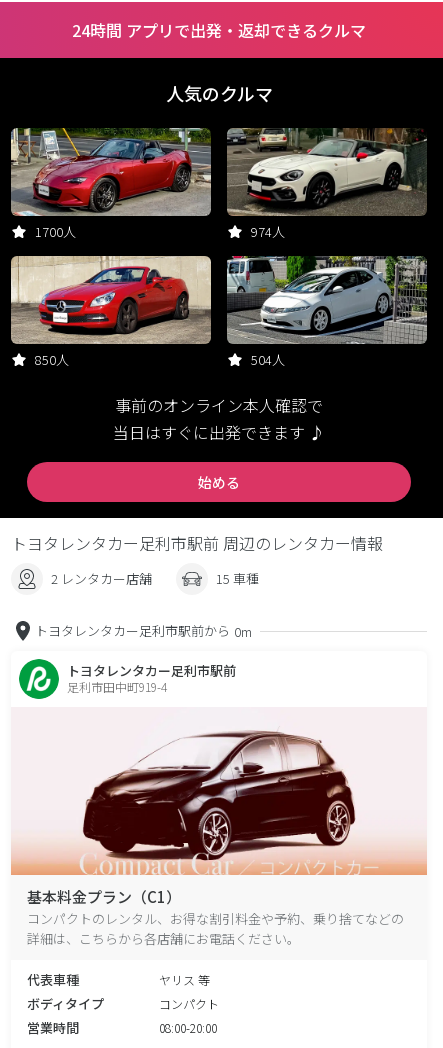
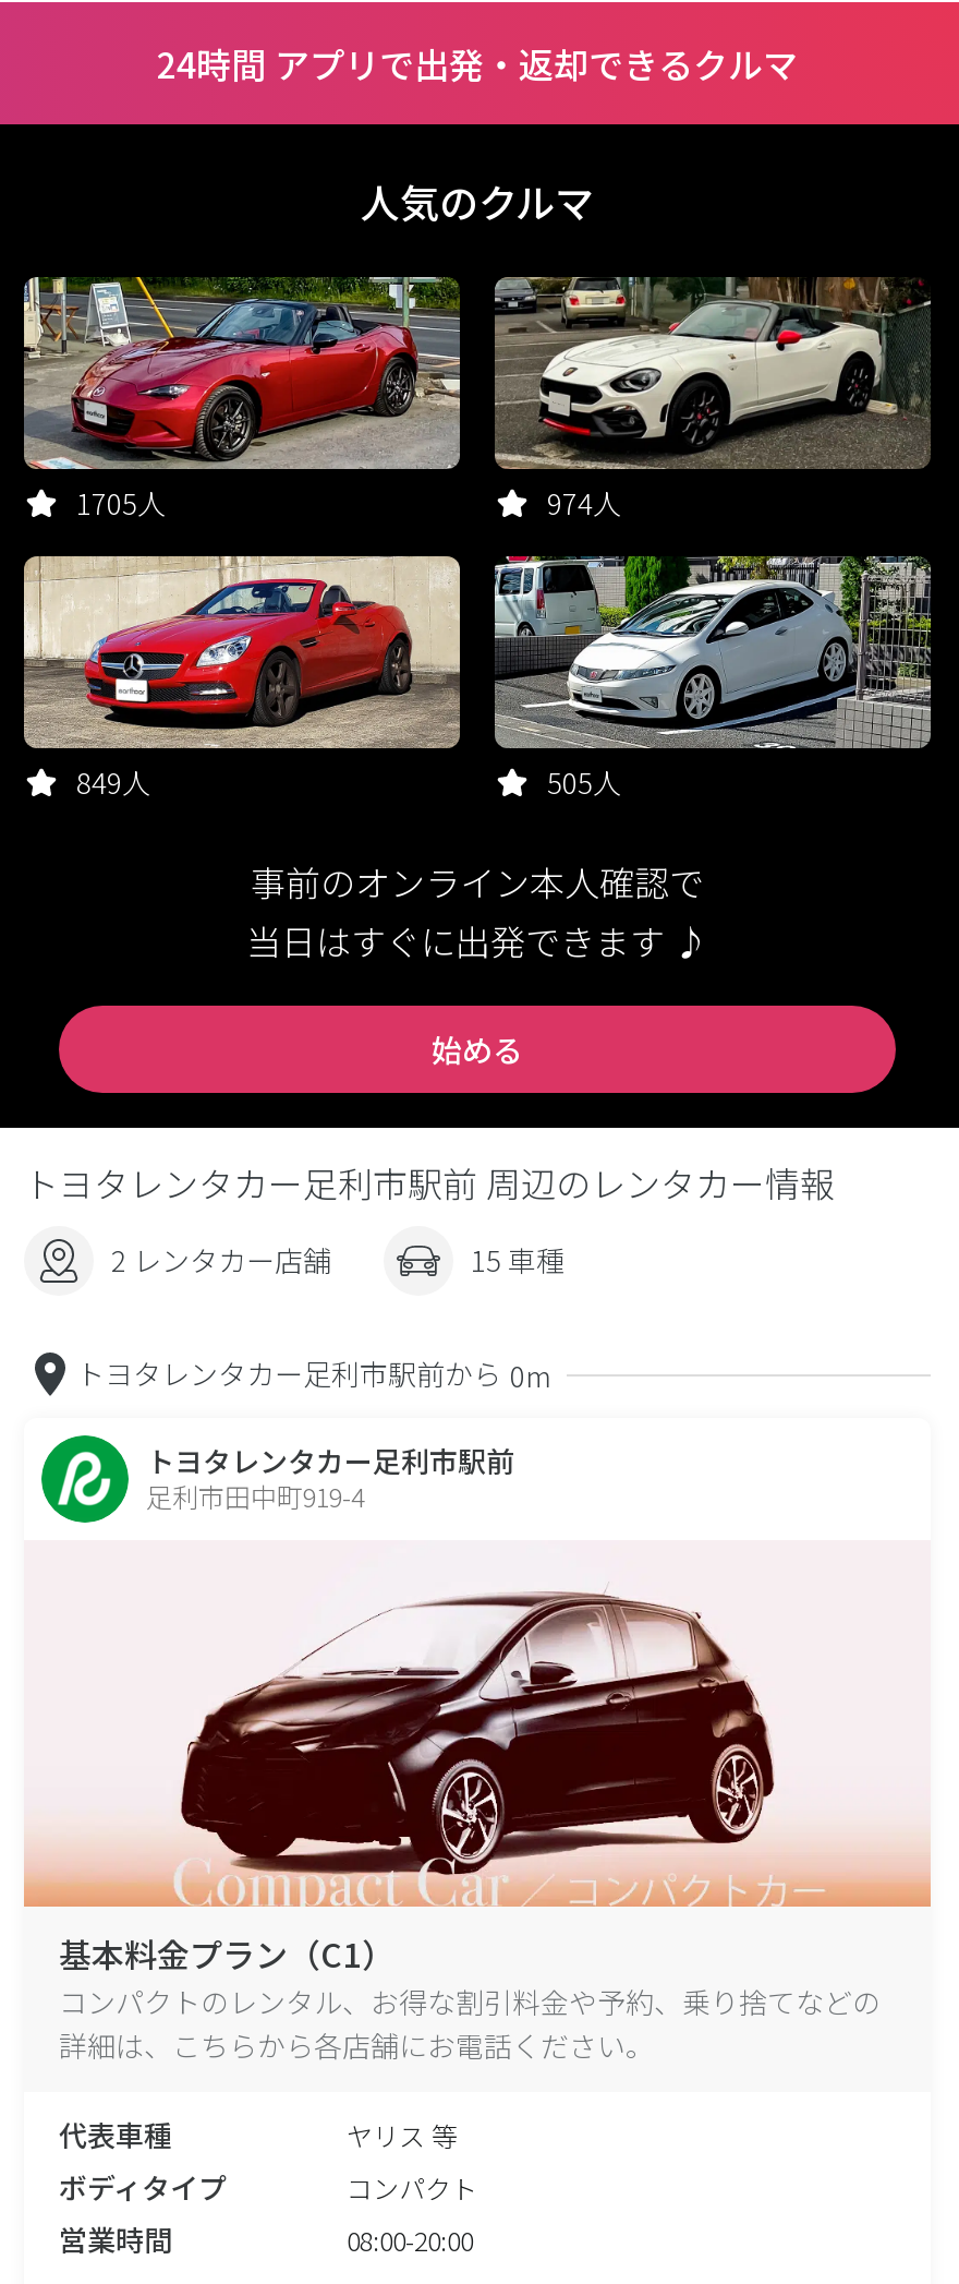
[35,222,76,241] 1700人 -> [76,482,166,524] 1705人
[35,350,69,369] 850人 -> [76,761,150,803] 849人
[251,350,285,369] 504人 -> [547,761,621,803] 505人

